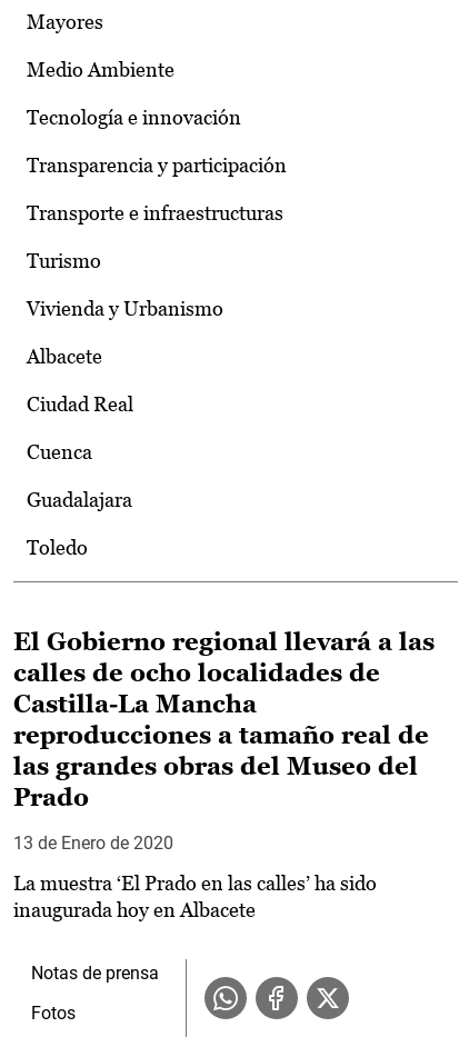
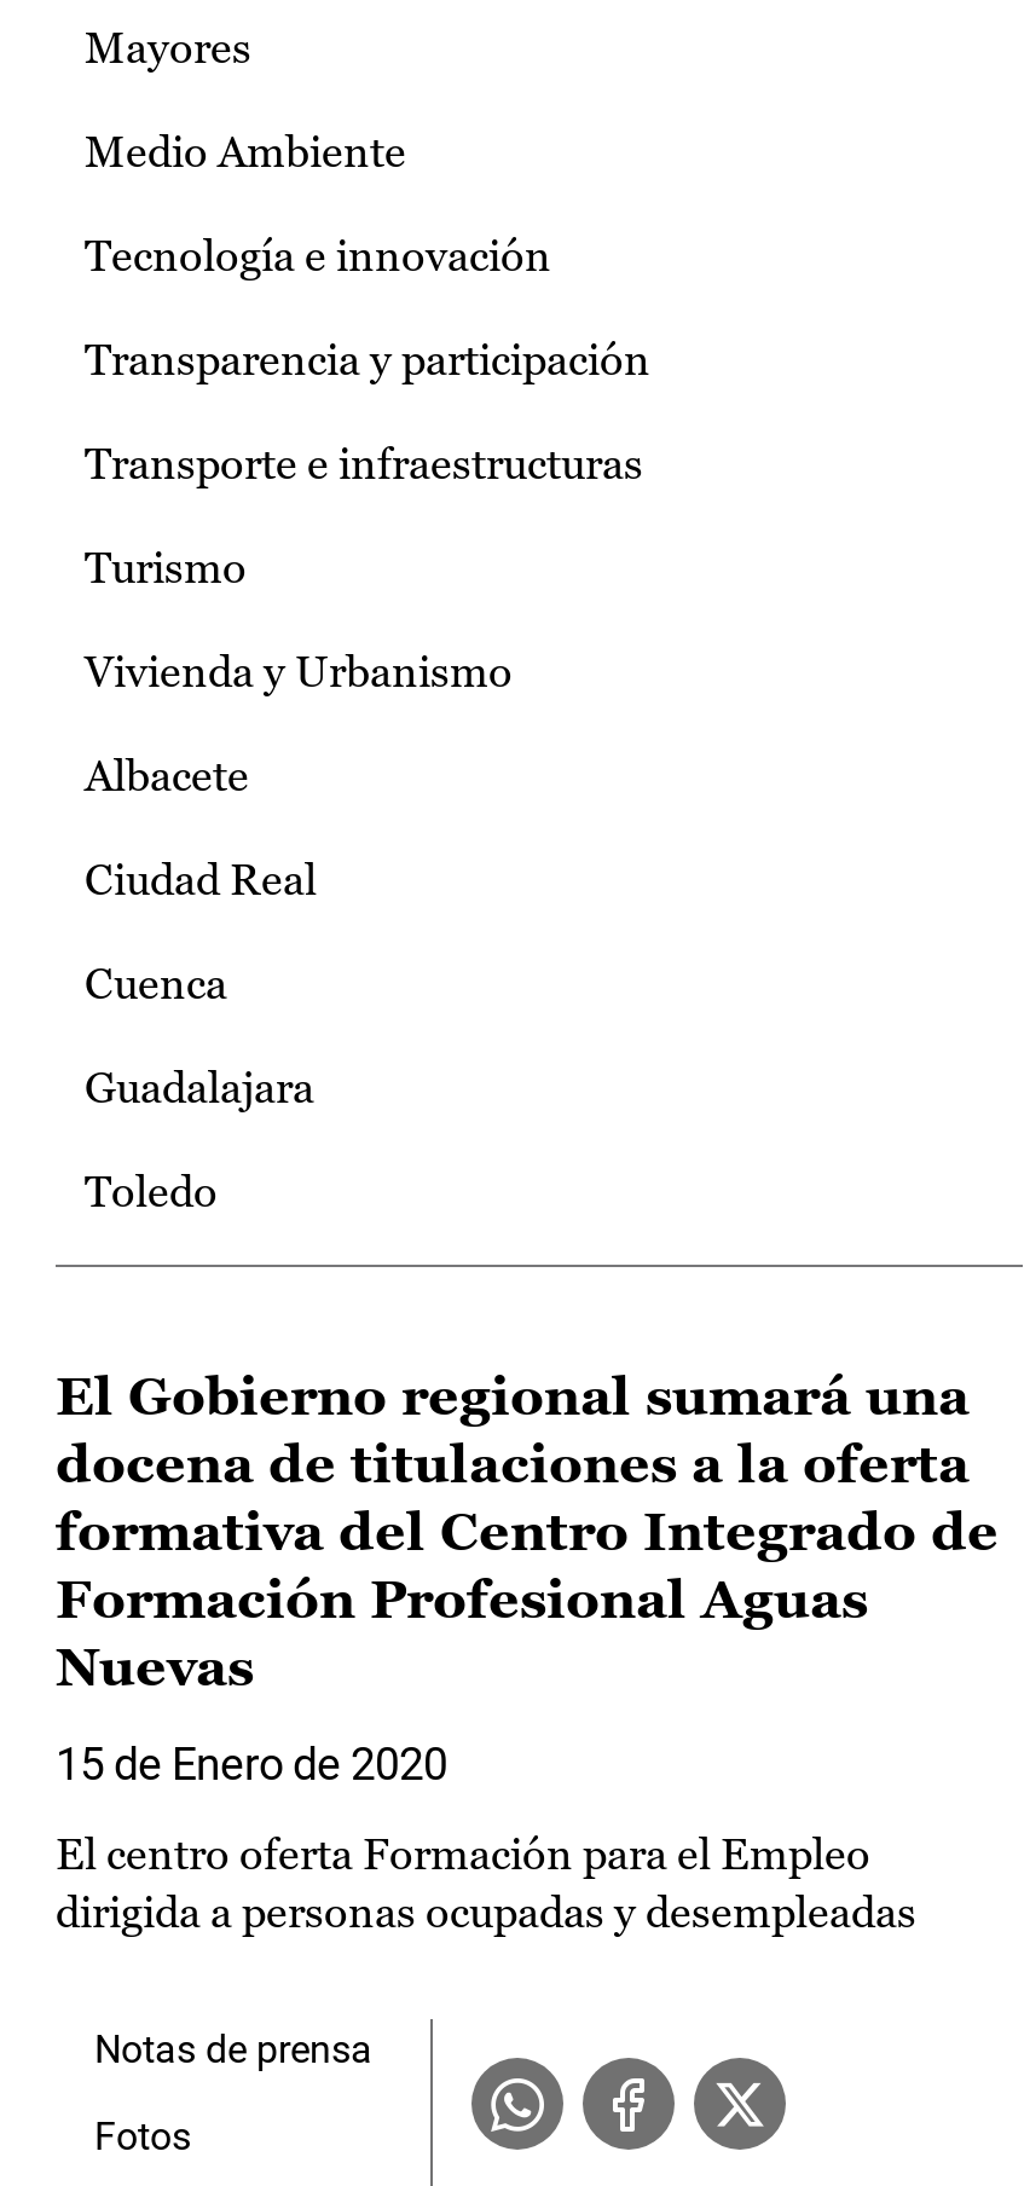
[13,628,435,811] El Gobierno regional llevará a las | calles de ocho localidades de | Castilla-La Mancha | reproducciones a tamaño real de | las grandes obras del Museo del | Prado -> [56,1366,999,1698] El Gobierno regional sumará una | docena de titulaciones a la oferta | formativa del Centro Integrado de | Formación Profesional Aguas | Nuevas
[13,833,173,854] 13 de Enero de 2020 -> [56,1739,447,1790] 15 de Enero de 2020
[13,872,377,922] La muestra ‘El Prado en las calles’ ha sido | inaugurada hoy en Albacete -> [56,1828,916,1937] El centro oferta Formación para el Empleo | dirigida a personas ocupadas y desempleadas

